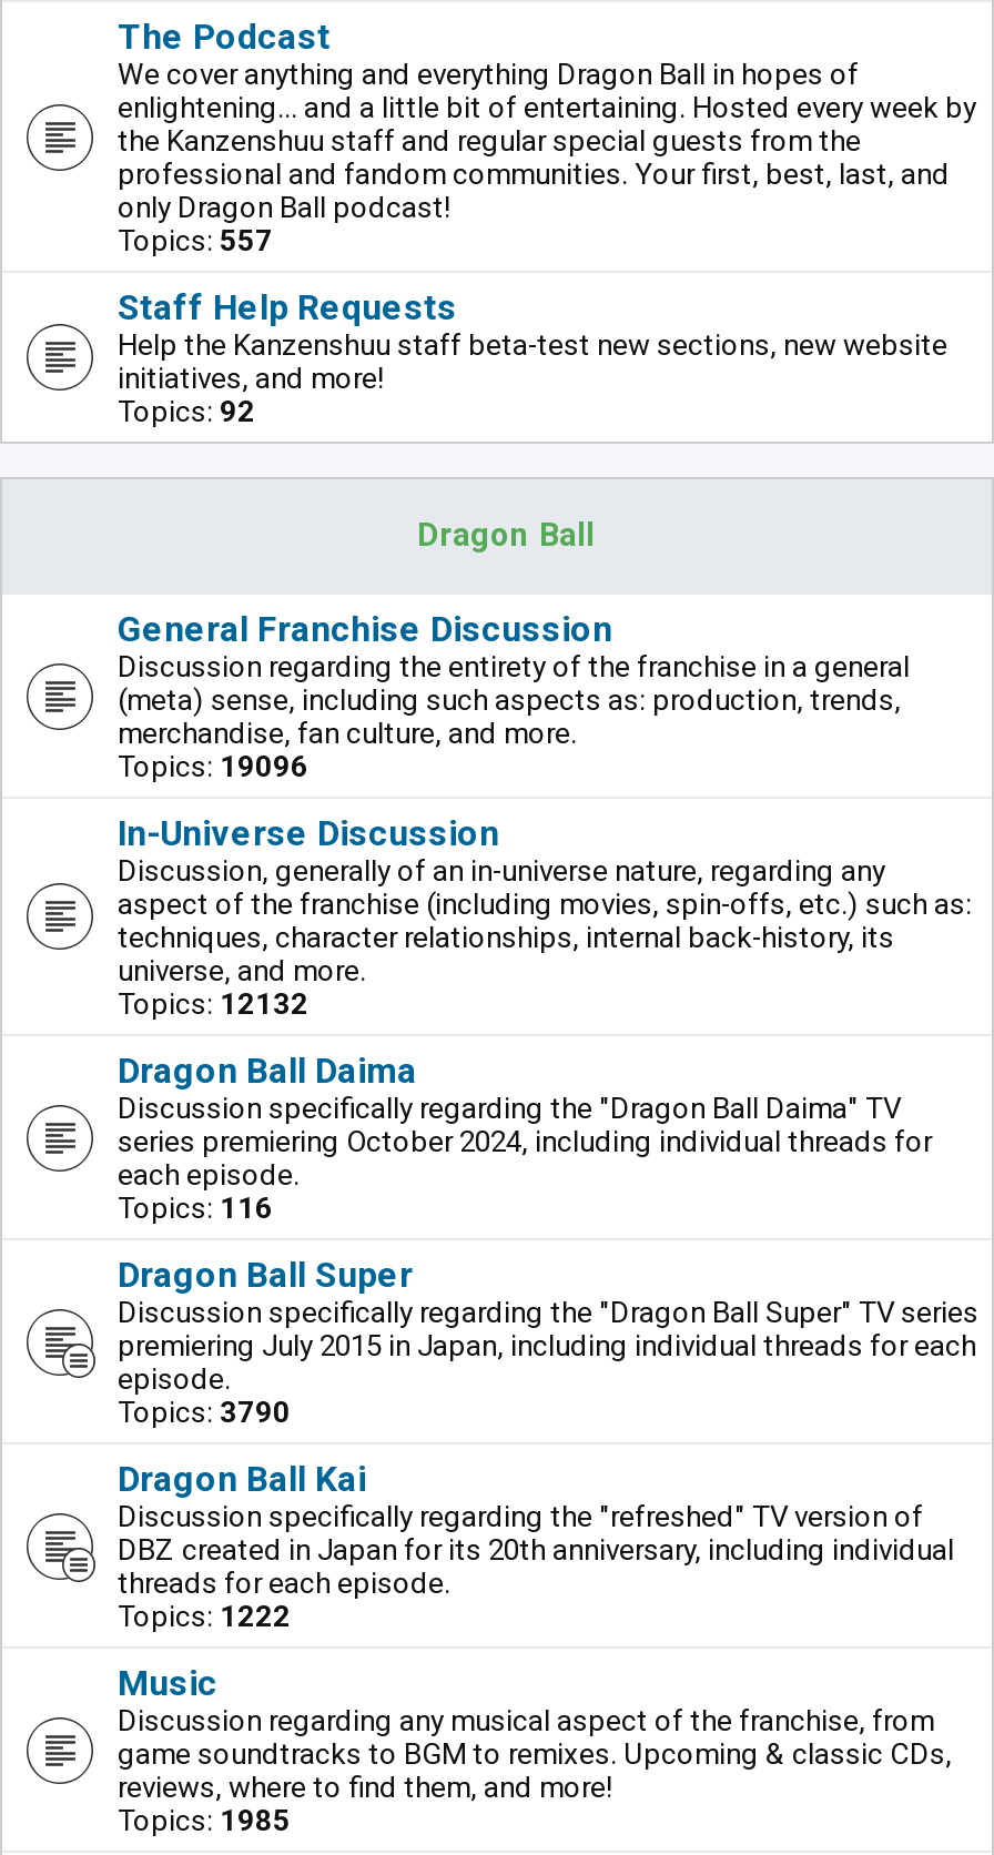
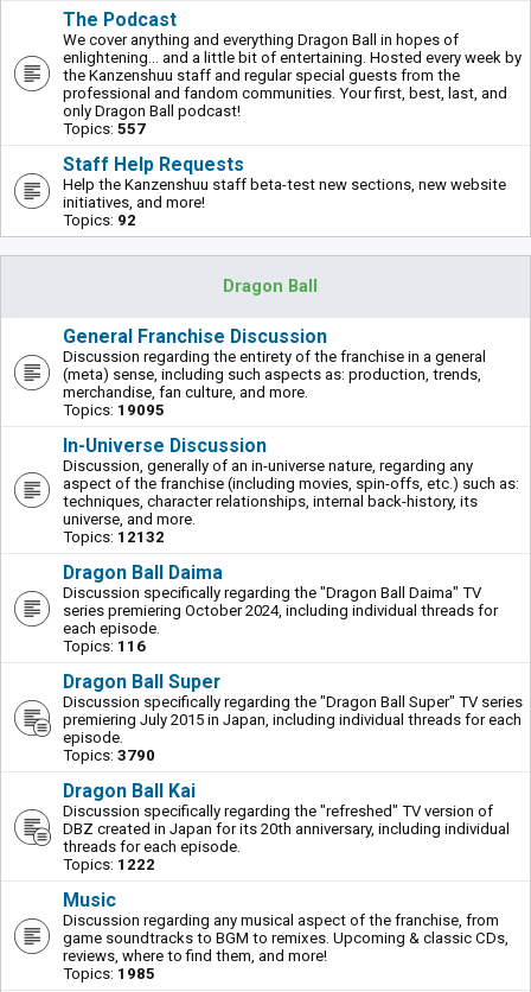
[118,750,308,783] Topics: 19096 -> [63,401,165,419] Topics: 19095

